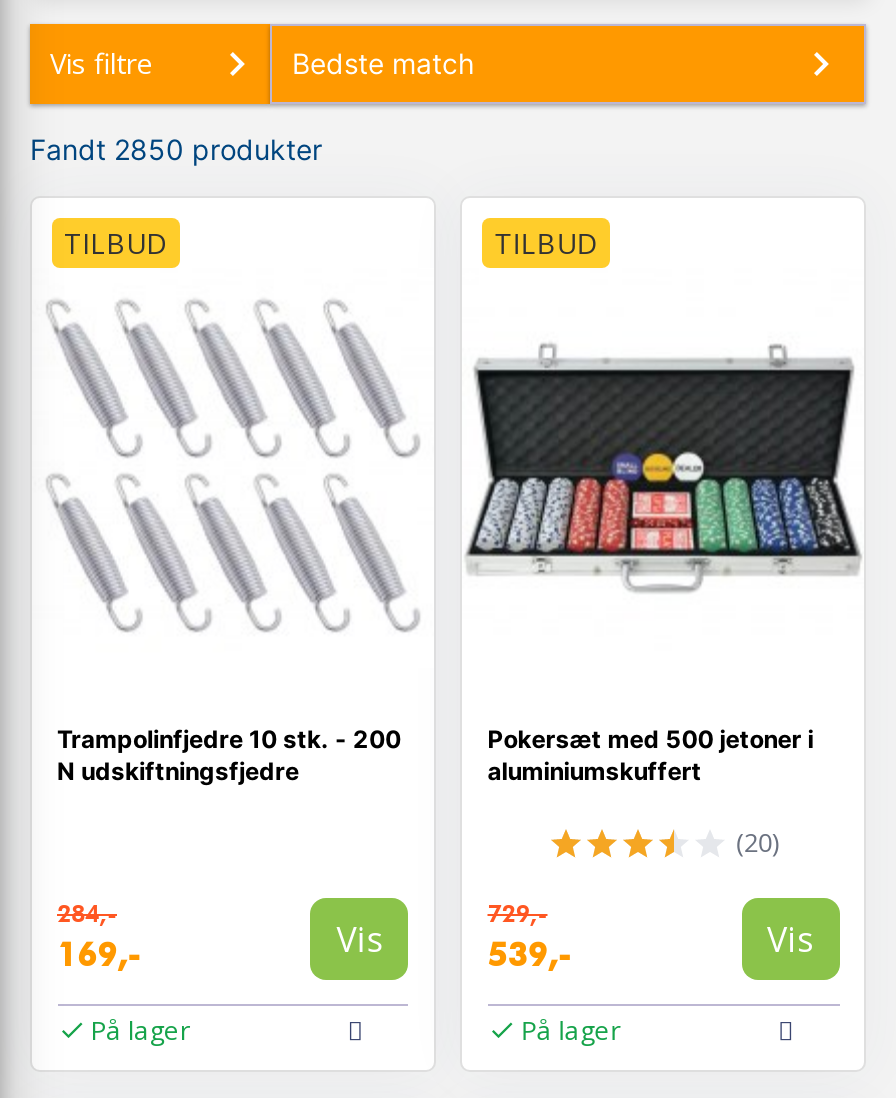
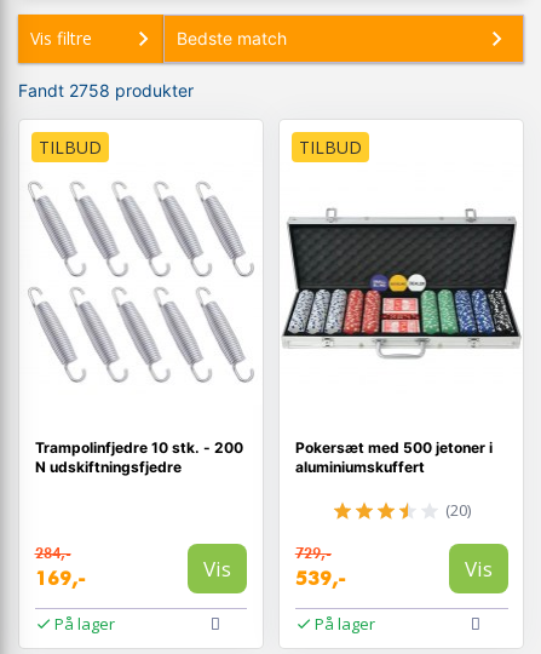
[30,132,322,166] Fandt 2850 produkter -> [18,80,194,101] Fandt 2758 produkter

